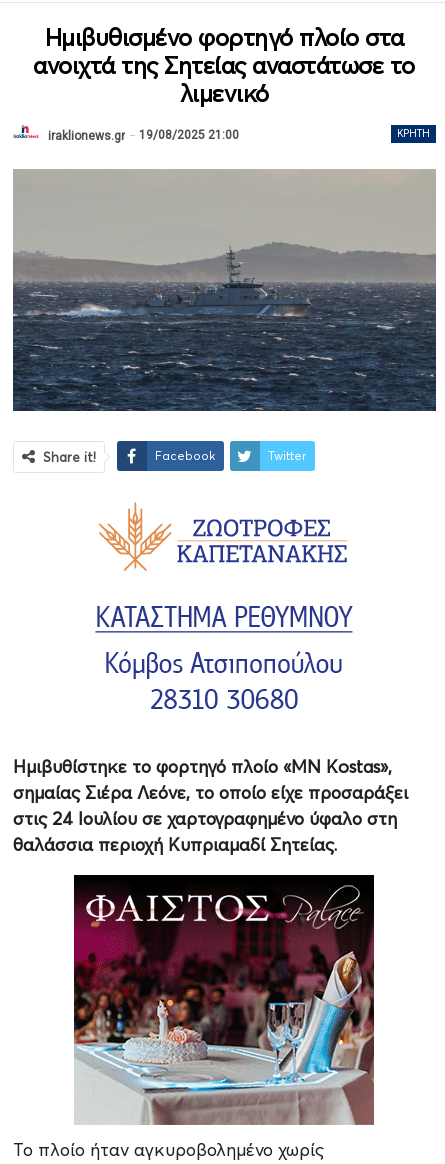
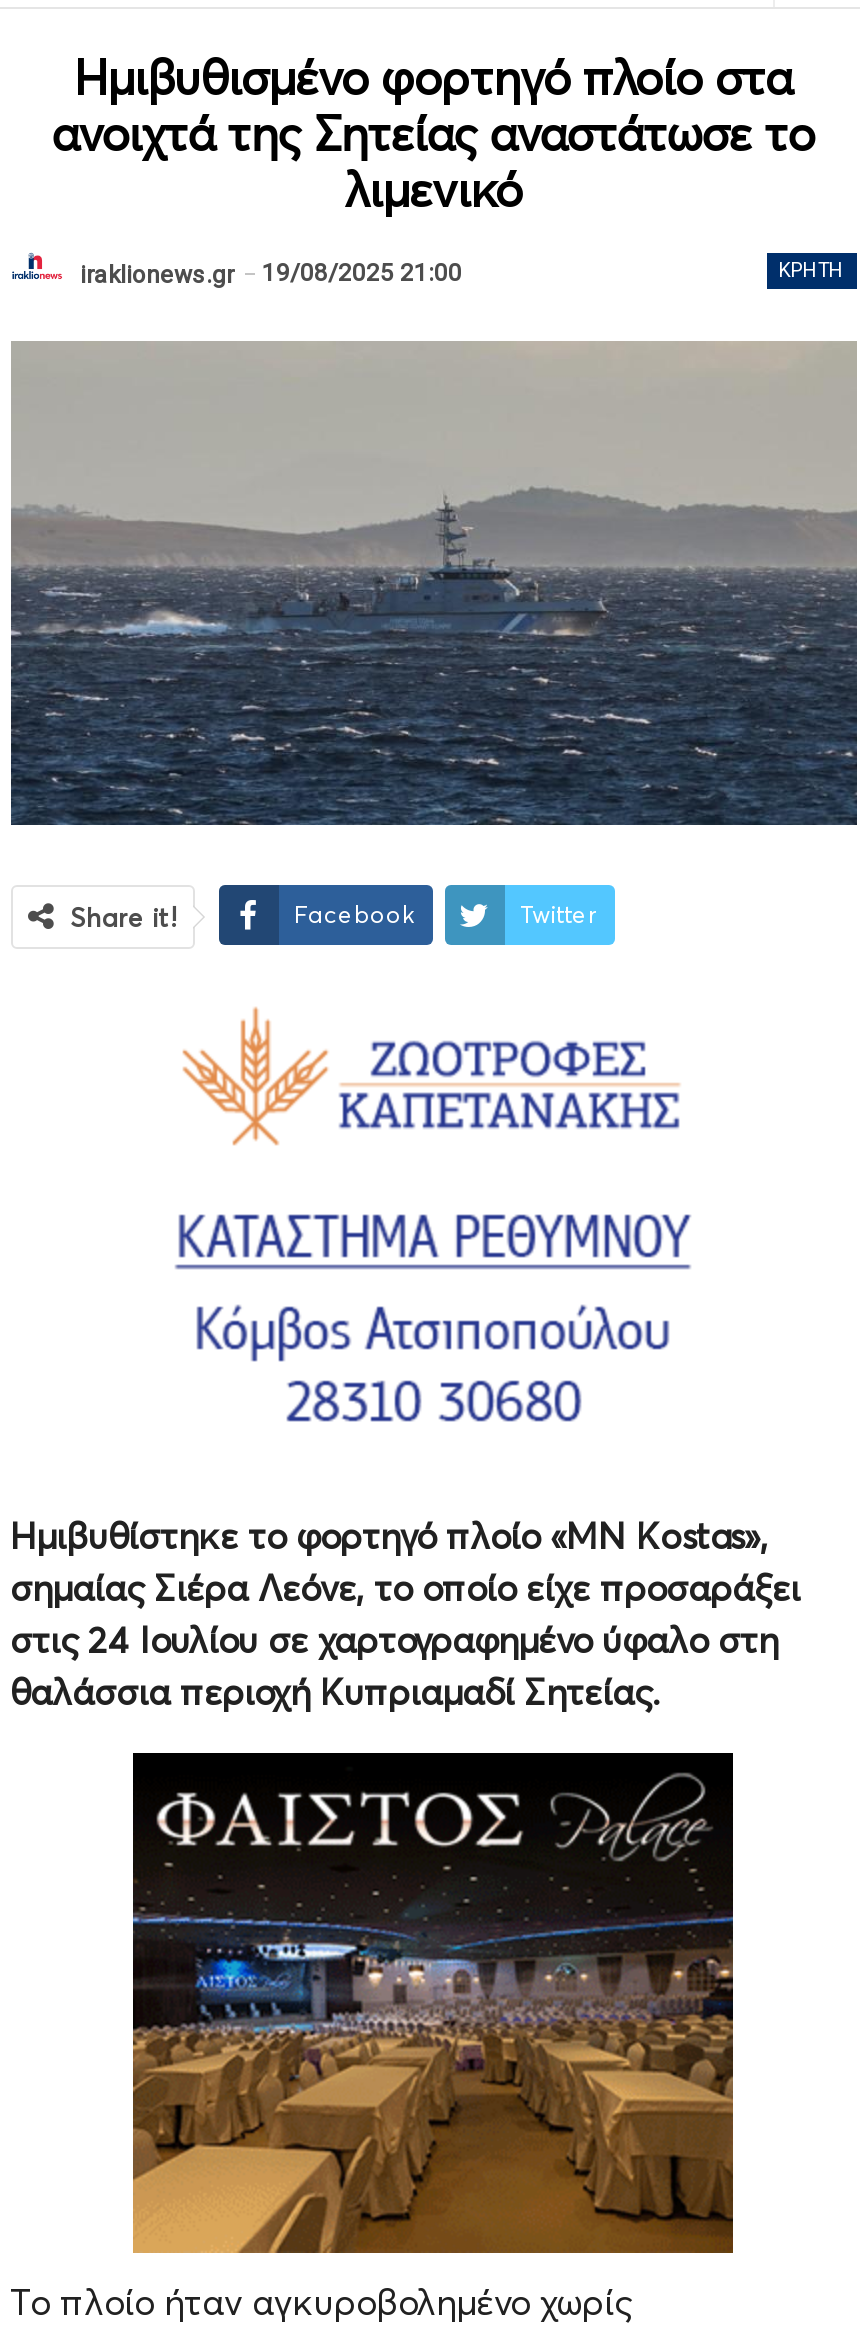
[73,895,374,1125] [image] -> [131,1795,733,2255] [image]

